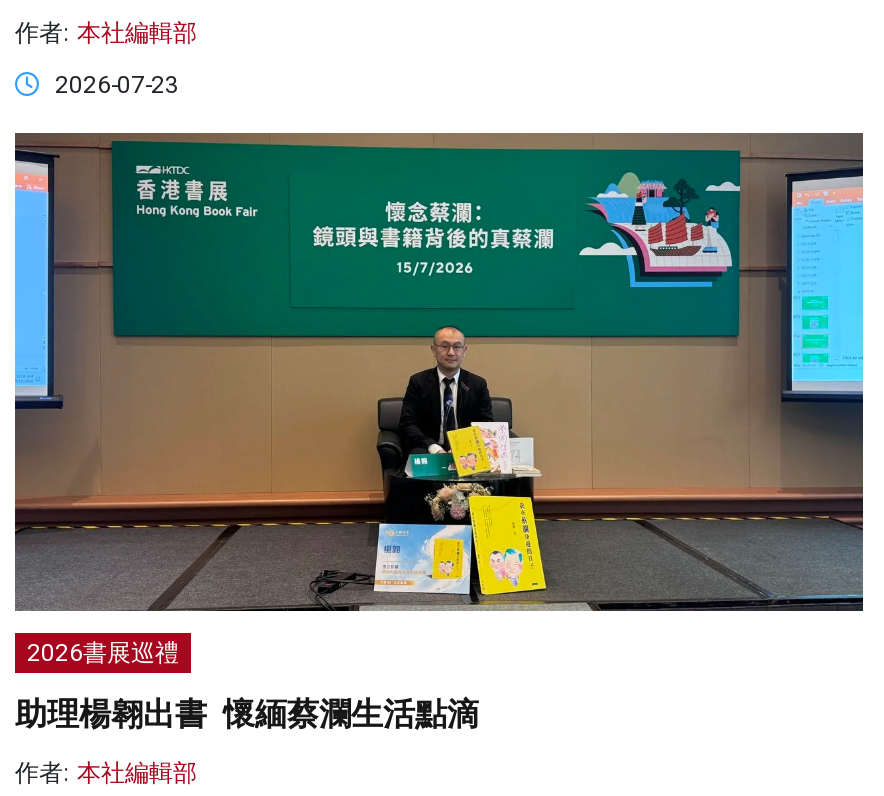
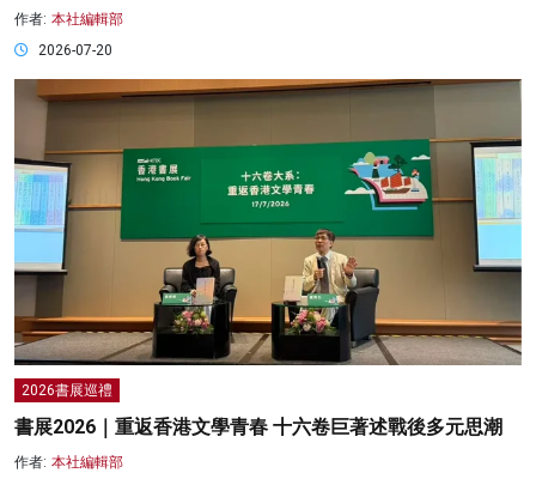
[55,72,179,100] 2026-07-23 -> [38,42,112,59] 2026-07-20
[13,132,865,612] [image] -> [13,78,523,366] [image]
[15,695,479,733] 助理楊翱出書 懷緬蔡瀾生活點滴 -> [14,415,502,438] 書展2026｜重返香港文學青春 十六卷巨著述戰後多元思潮

